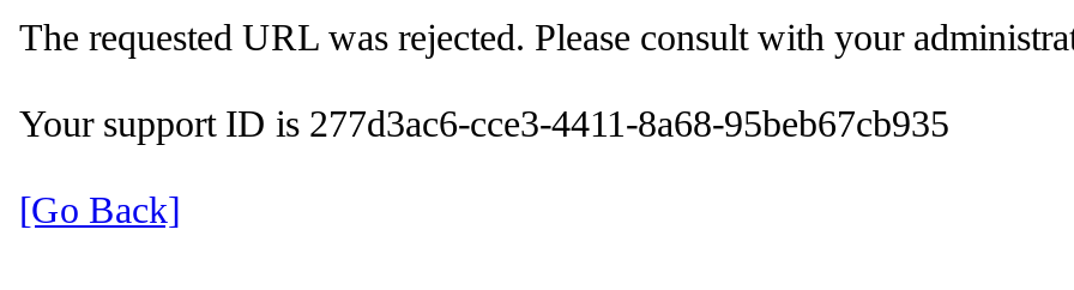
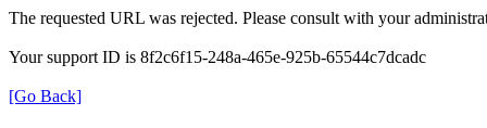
[19,103,949,144] Your support ID is 277d3ac6-cce3-4411-8a68-95beb67cb935 -> [9,48,426,66] Your support ID is 8f2c6f15-248a-465e-925b-65544c7dcadc

